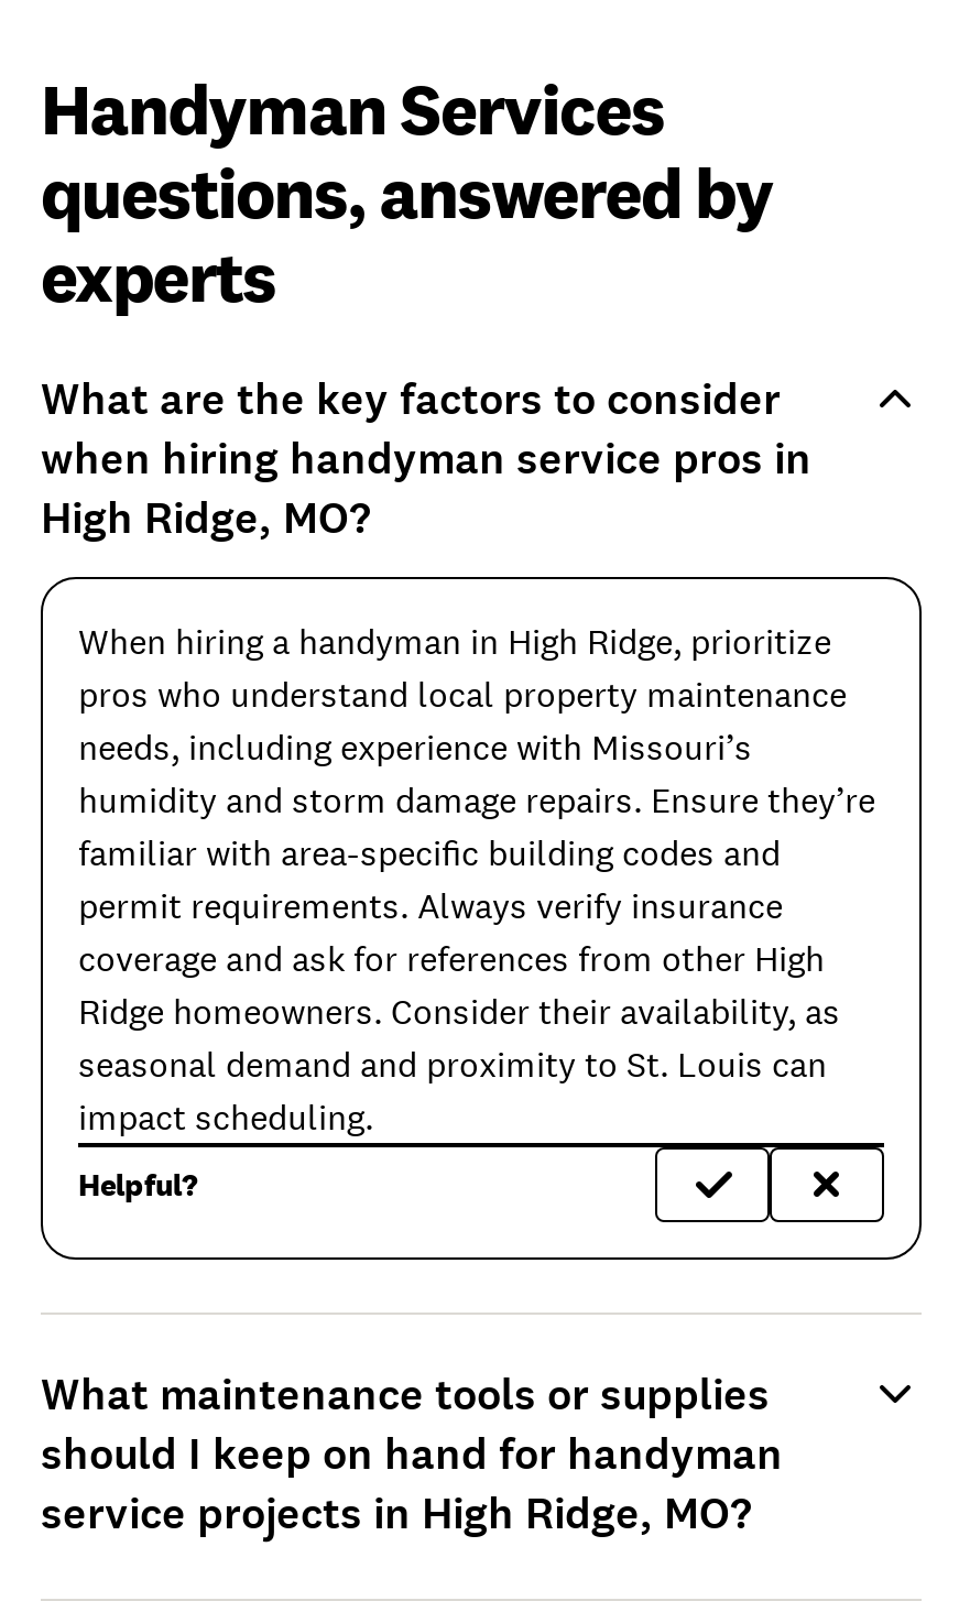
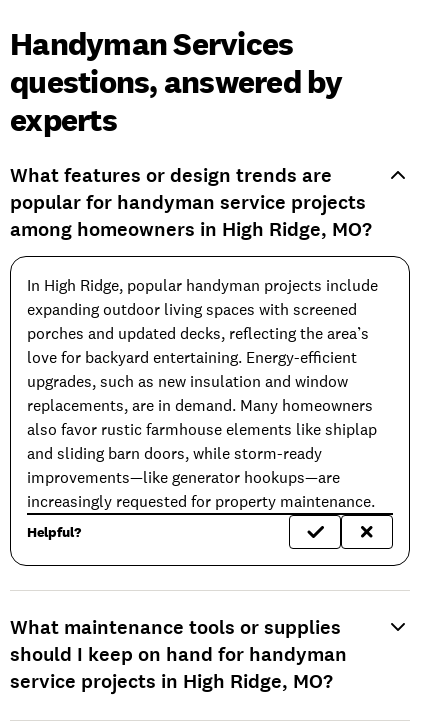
[41,372,811,548] What are the key factors to consider | when hiring handyman service pros in | High Ridge, MO? -> [10,163,372,243] What features or design trends are | popular for handyman service projects | among homeowners in High Ridge, MO?
[78,619,875,1139] When hiring a handyman in High Ridge, prioritize | pros who understand local property maintenance | needs, including experience with Missouri’s | humidity and storm damage repairs. Ensure they’re | familiar with area-specific building codes and | permit requirements. Always verify insurance | coverage and ask for references from other High | Ridge homeowners. Consider their availability, as | seasonal demand and proximity to St. Louis can | impact scheduling. -> [27,275,378,511] In High Ridge, popular handyman projects include | expanding outdoor living spaces with screened | porches and updated decks, reflecting the area’s | love for backyard entertaining. Energy-efficient | upgrades, such as new insulation and window | replacements, are in demand. Many homeowners | also favor rustic farmhouse elements like shiplap | and sliding barn doors, while storm-ready | improvements—like generator hookups—are | increasingly requested for property maintenance.

